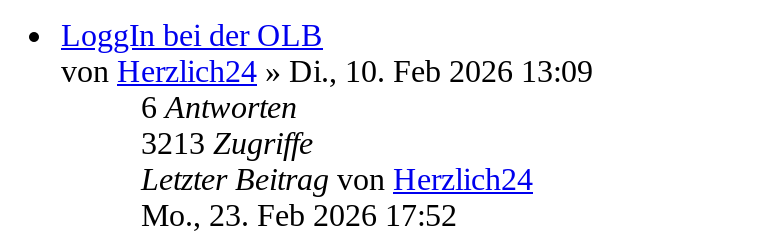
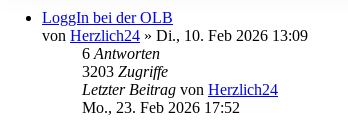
[141,126,313,160] 3213 Zugriffe -> [82,63,168,80] 3203 Zugriffe

